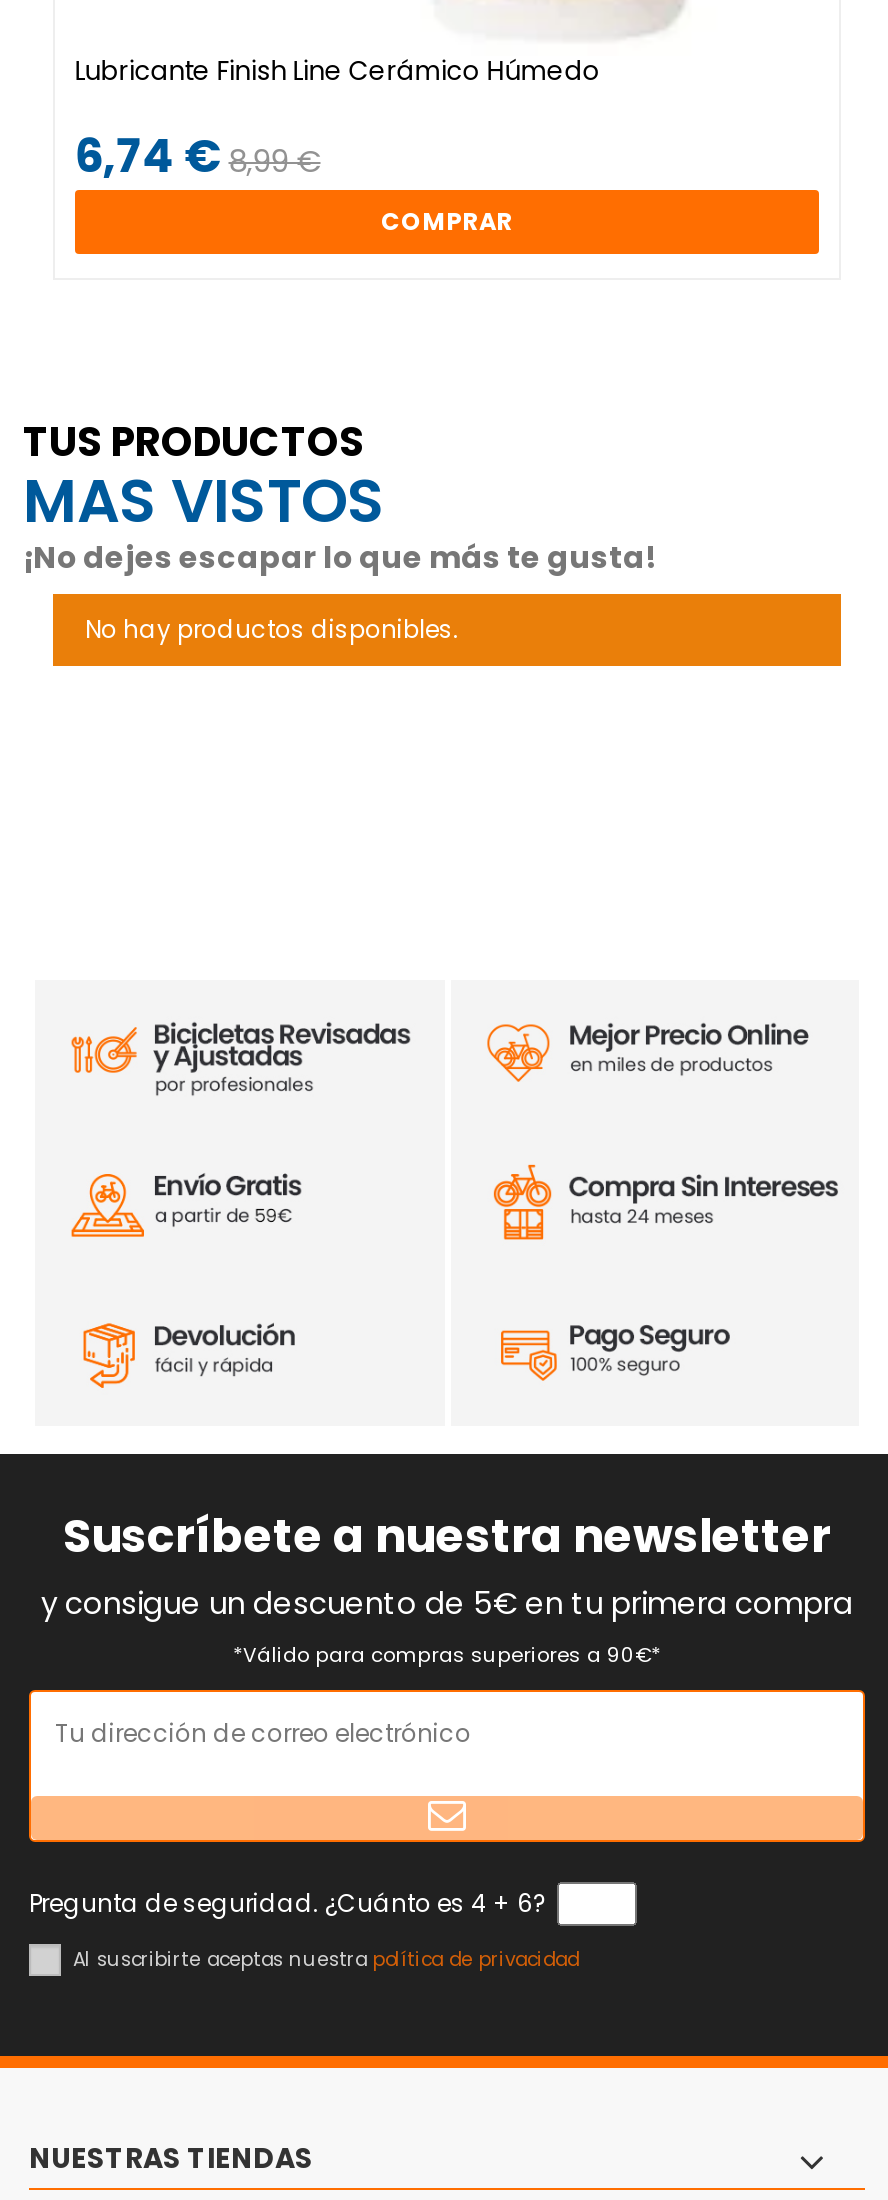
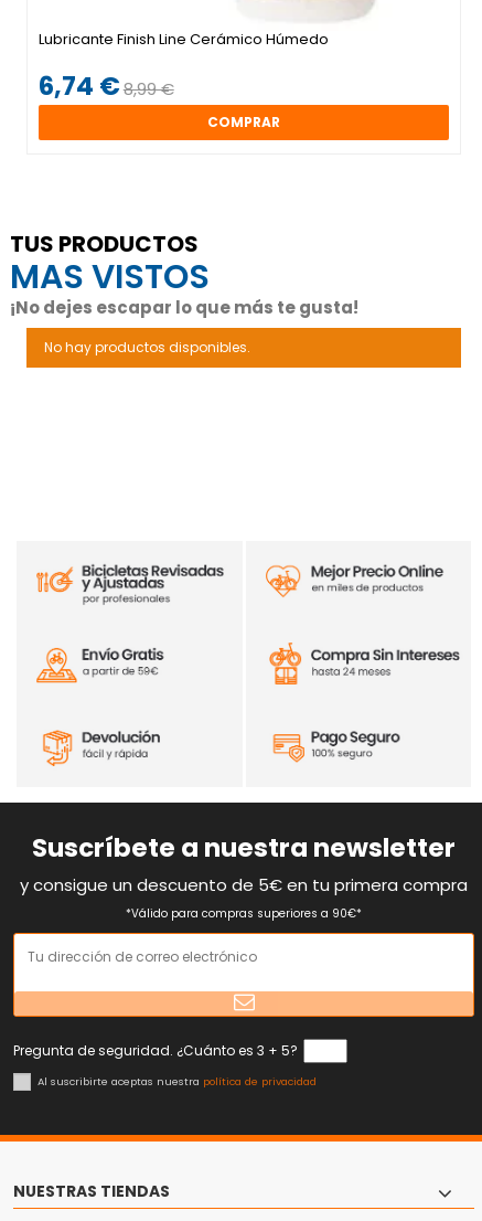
[29,1886,547,1920] Pregunta de seguridad. ¿Cuánto es 4 + 6? -> [13,1041,298,1060] Pregunta de seguridad. ¿Cuánto es 3 + 5?

